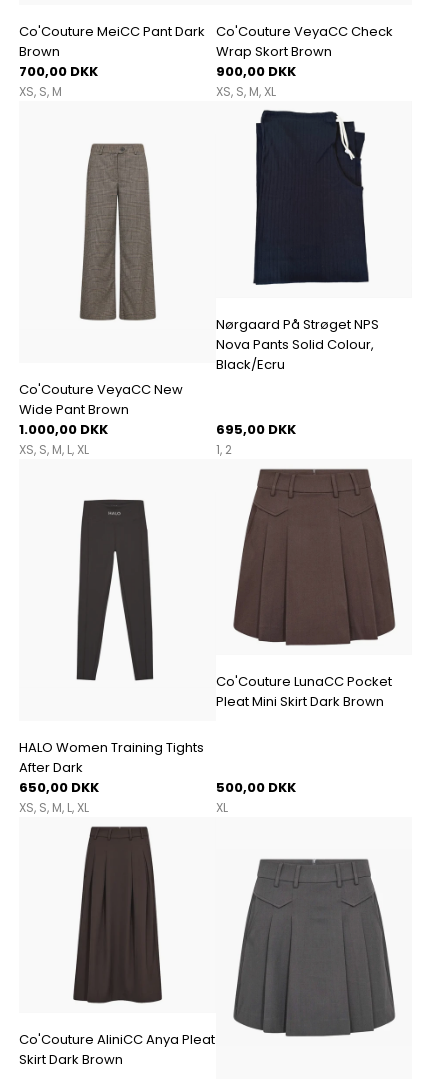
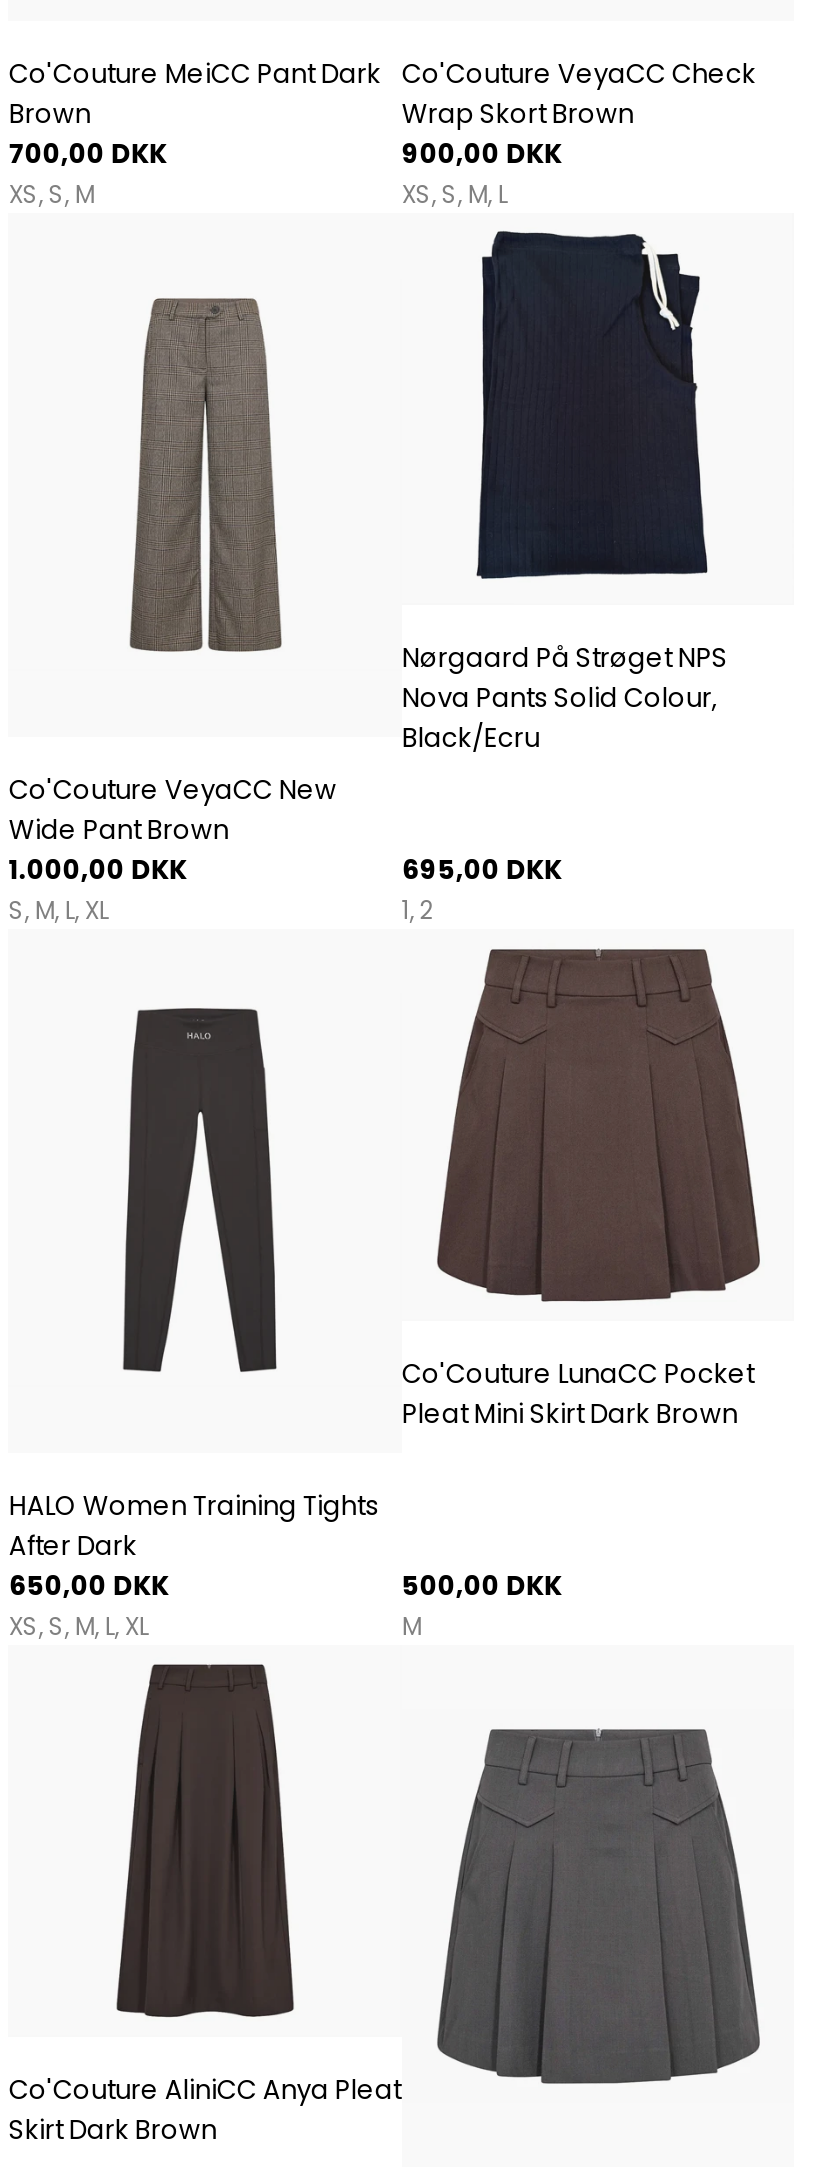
[216,83,276,100] XS S M XL -> [402,177,508,211] XS S M L
[19,441,89,458] XS S M L XL -> [9,893,109,927] S M L XL
[216,799,228,816] XL -> [402,1609,422,1643] M

